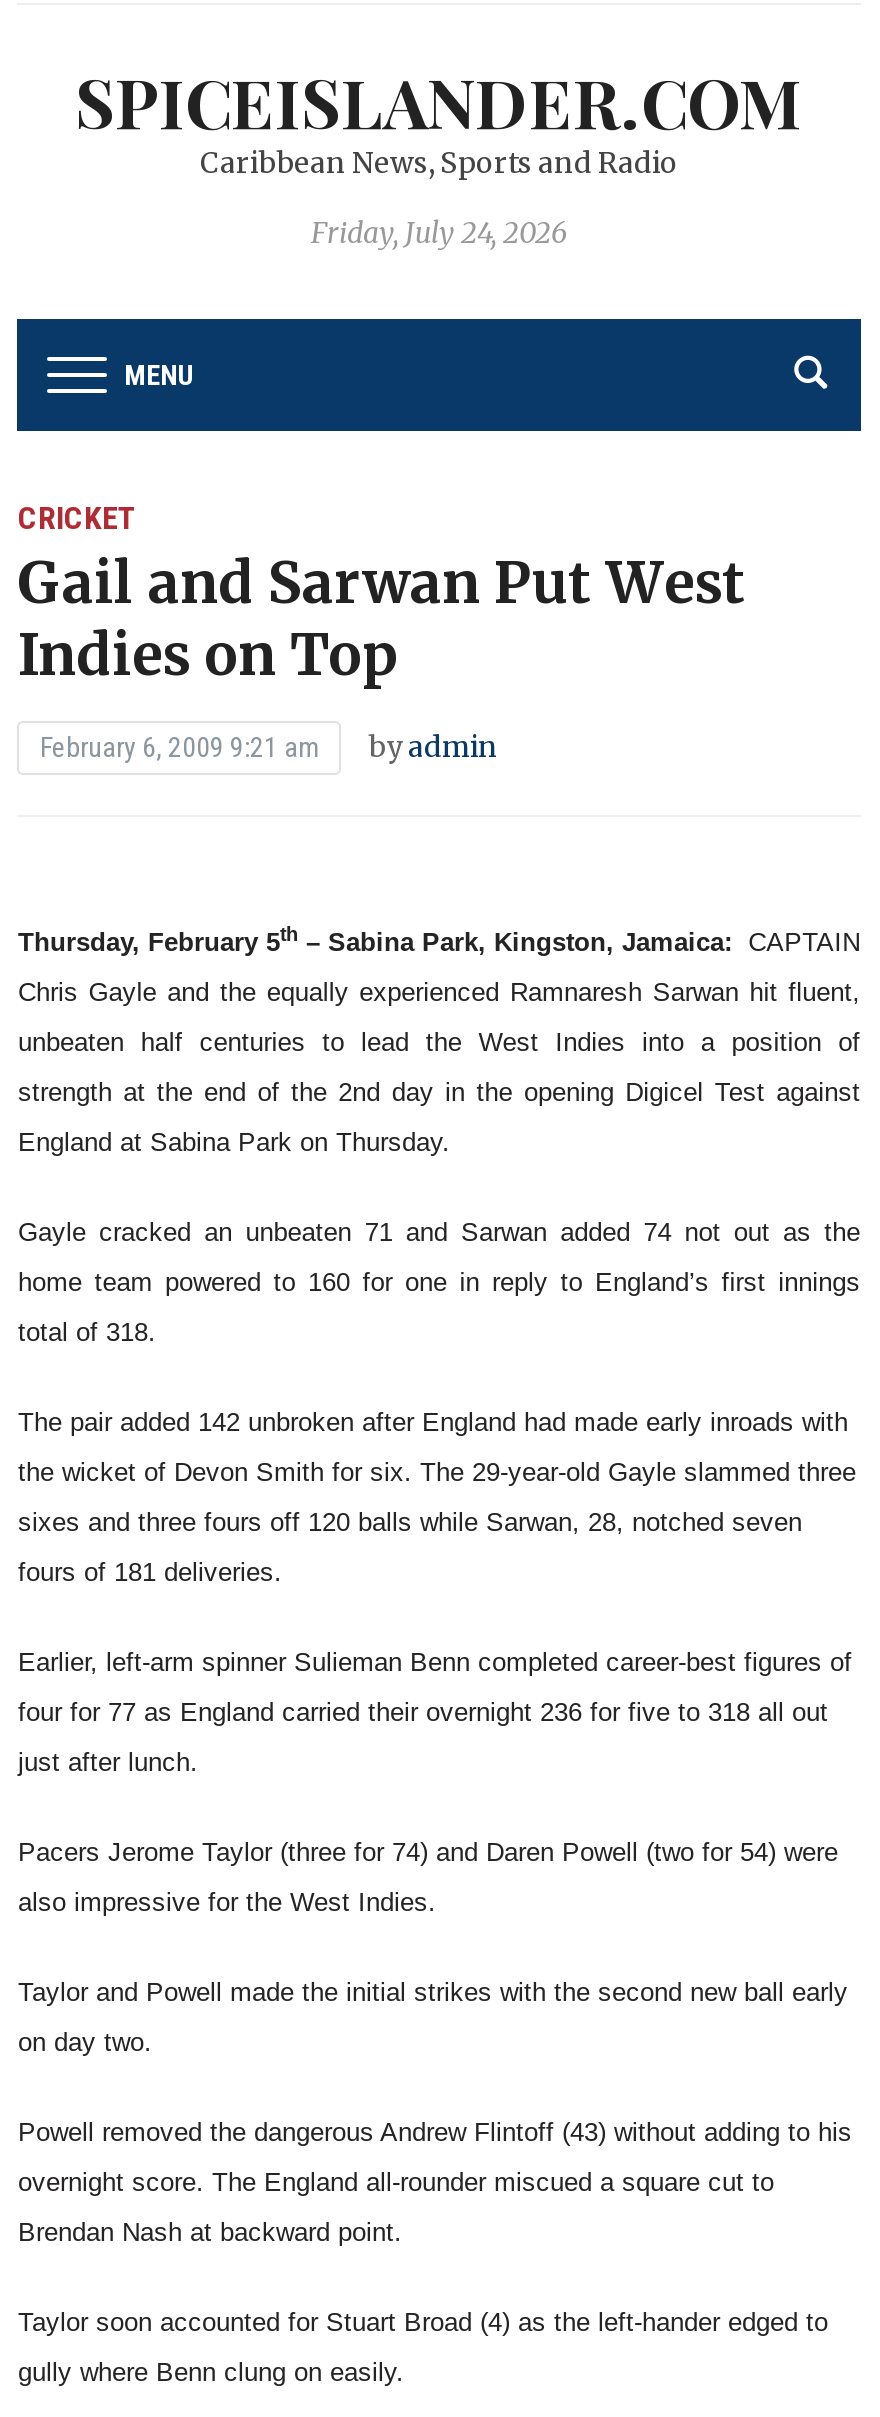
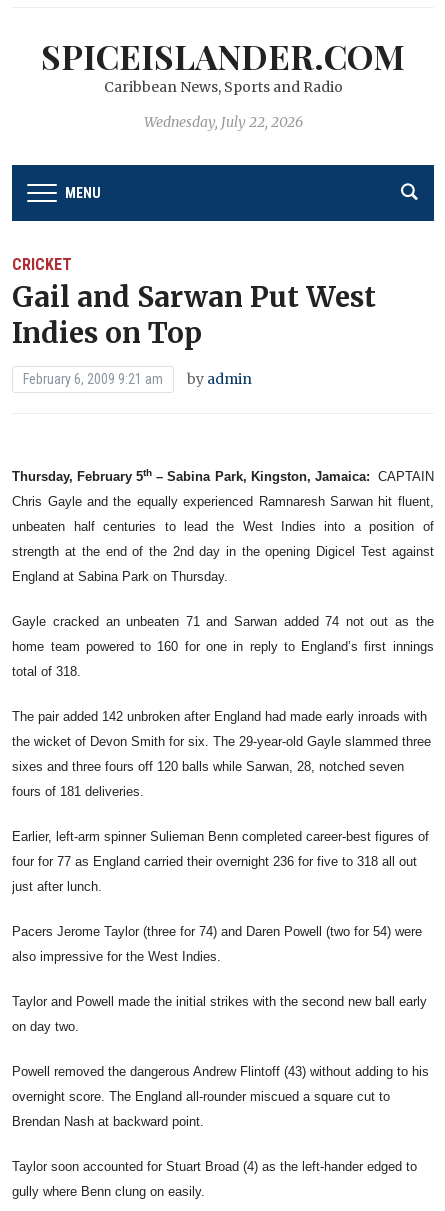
[311,215,567,251] Friday, July 24, 2026 -> [143,113,302,131] Wednesday, July 22, 2026

